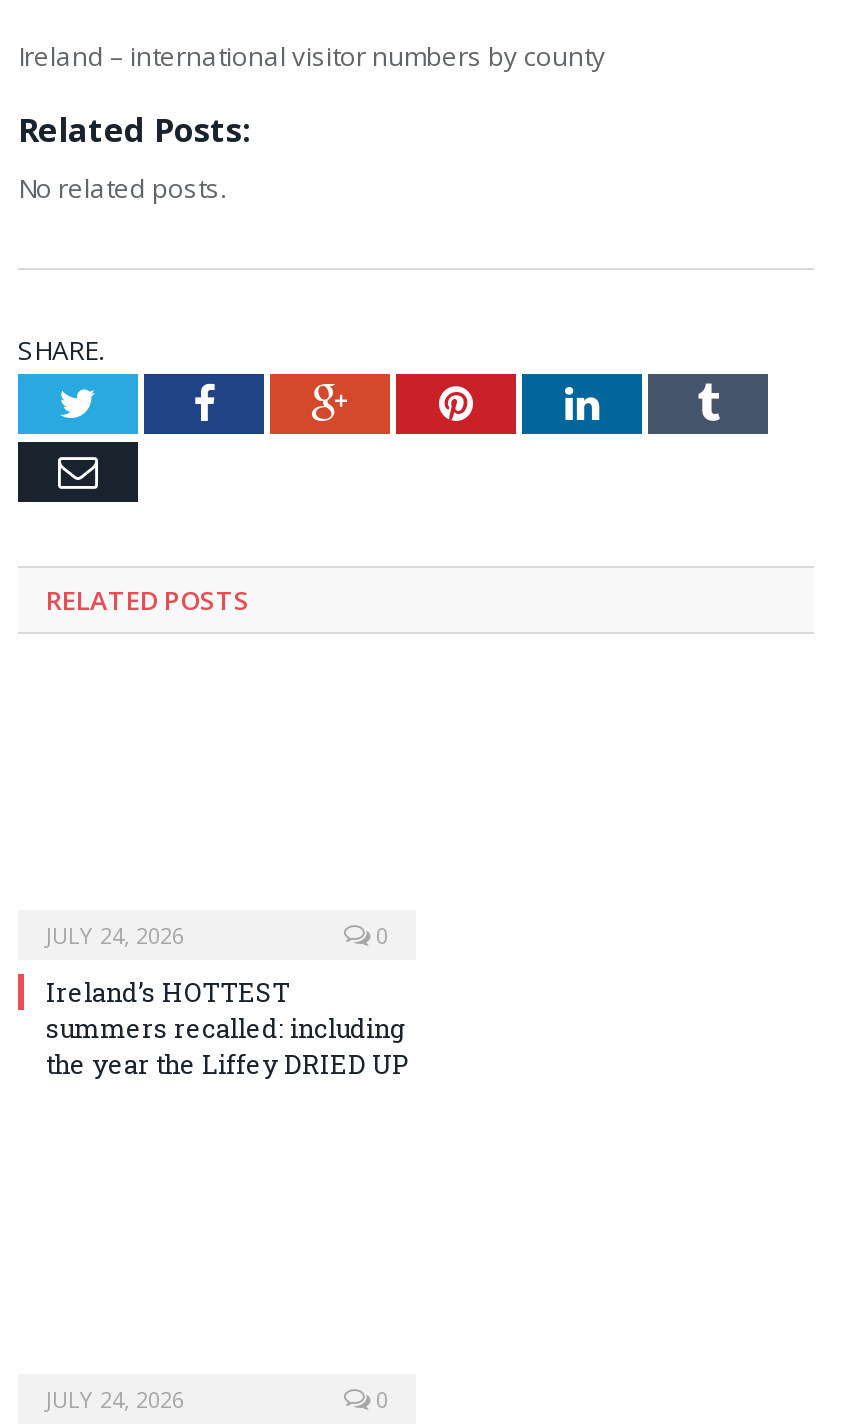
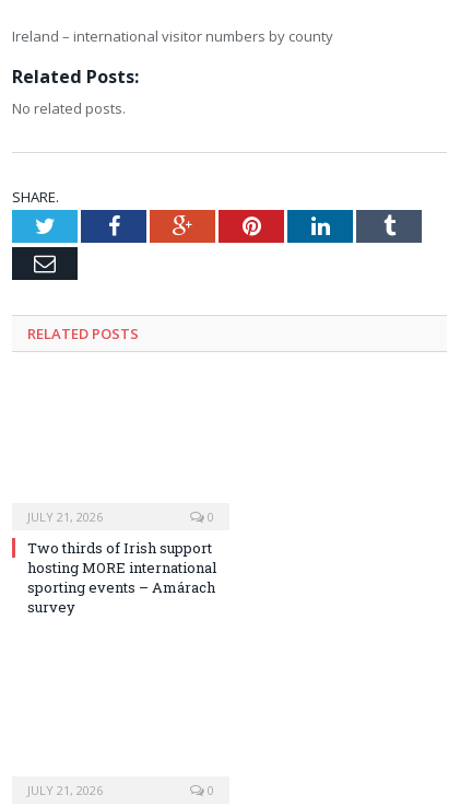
[46,921,184,951] JULY 24, 2026 -> [27,509,103,525] JULY 21, 2026
[46,975,410,1083] Ireland’s HOTTEST | summers recalled: including | the year the Liffey DRIED UP -> [27,539,216,617] Two thirds of Irish support | hosting MORE international | sporting events – Amárach | survey
[46,1383,184,1413] JULY 24, 2026 -> [27,781,103,798] JULY 21, 2026

